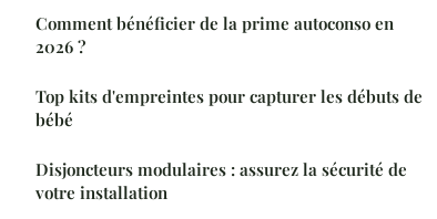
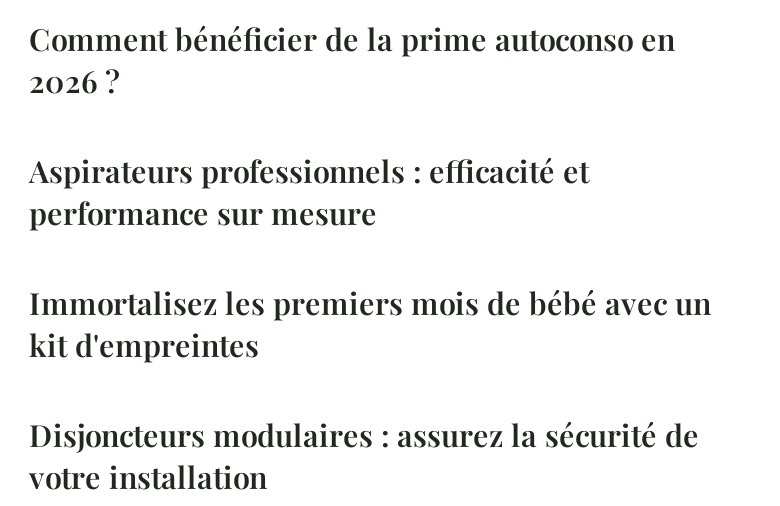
[35,85,423,130] Top kits d'empreintes pour capturer les débuts de | bébé -> [29,151,711,365] Aspirateurs professionnels : efficacité et | performance sur mesure | Immortalisez les premiers mois de bébé avec un | kit d'empreintes

